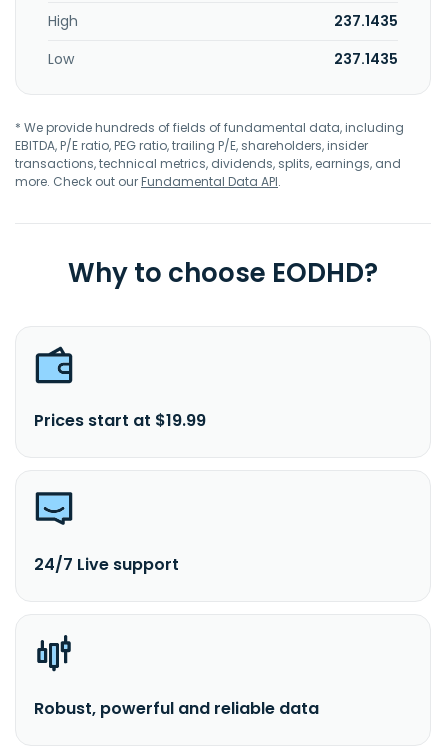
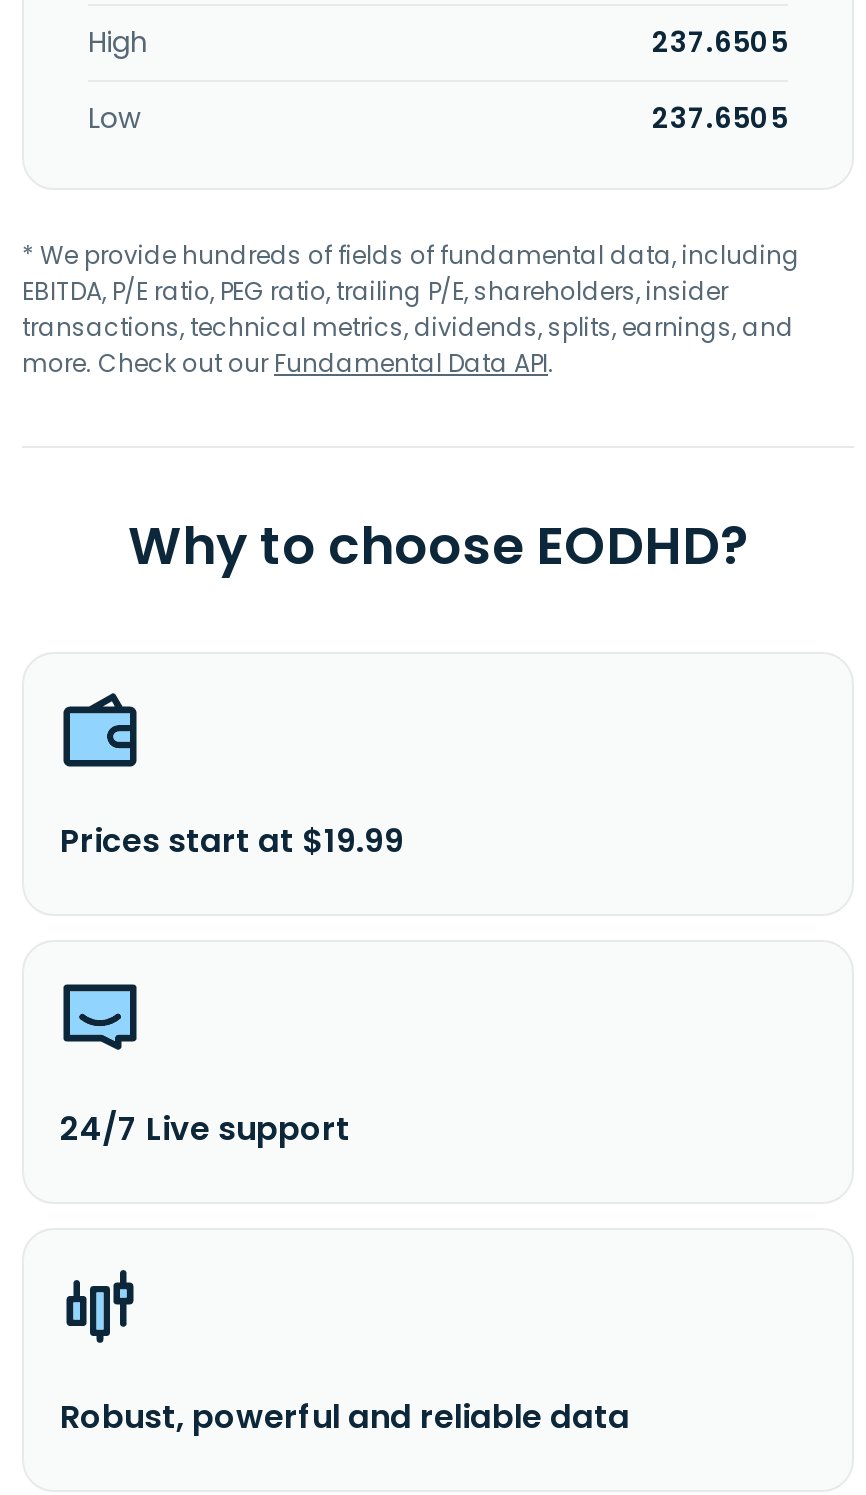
[334,11,398,31] 237.1435 -> [652,22,788,62] 237.6505
[334,49,398,69] 237.1435 -> [652,98,788,138] 237.6505

